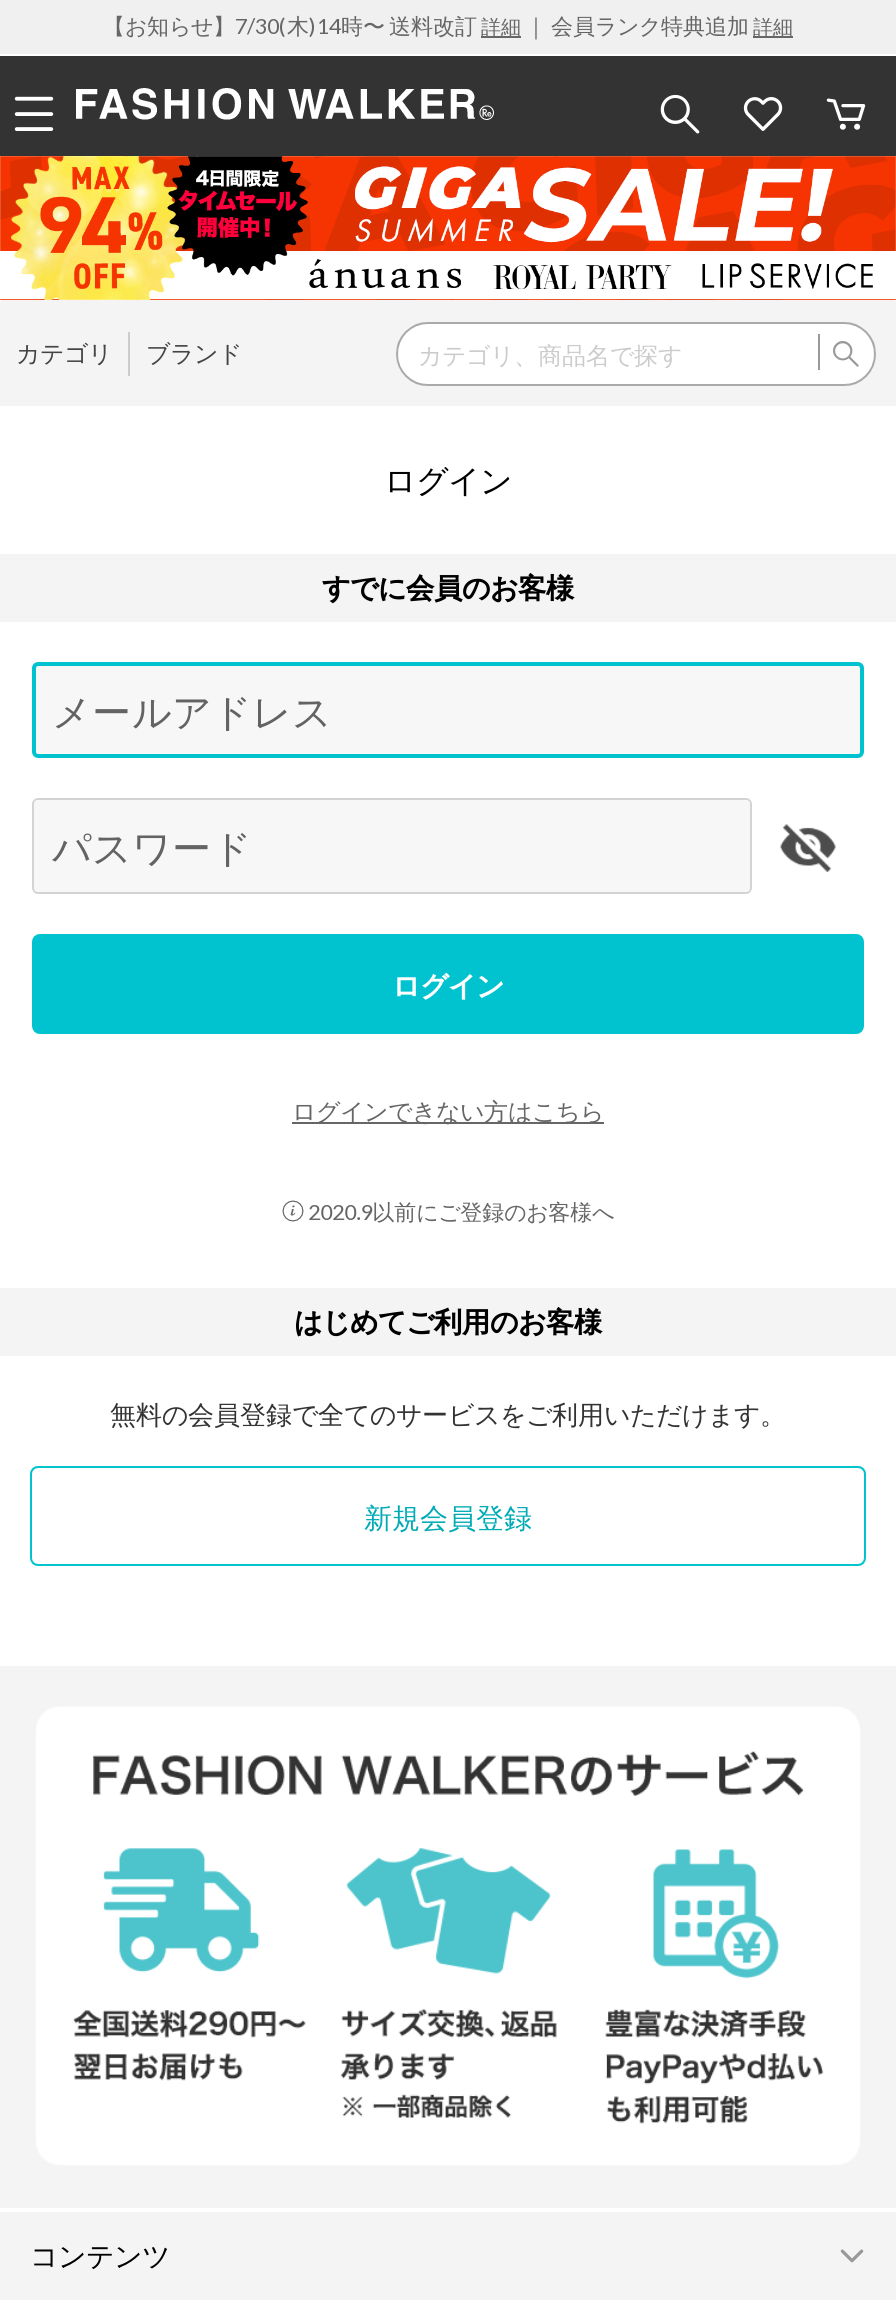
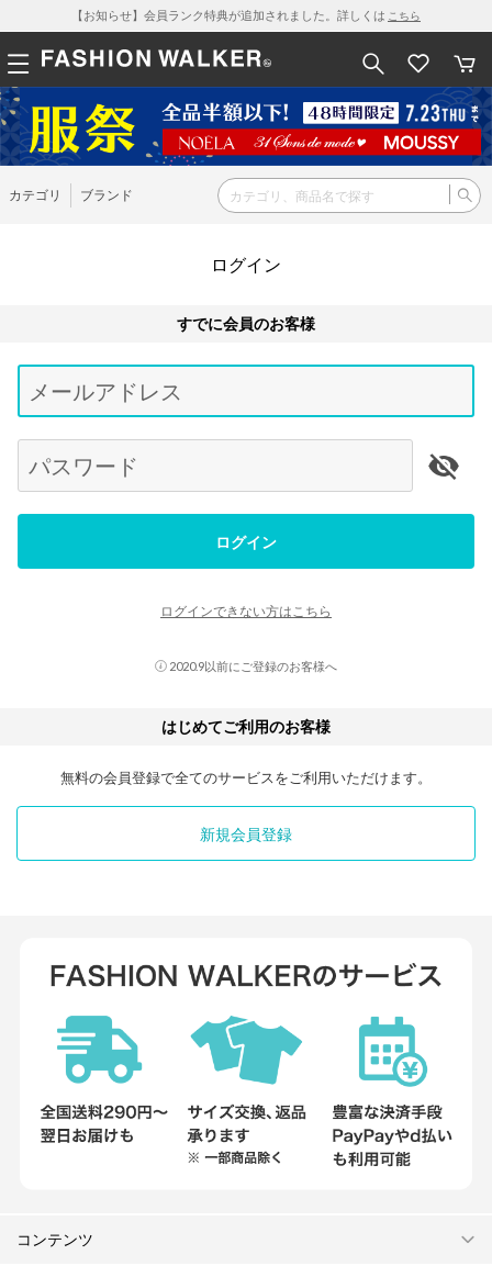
[103,12,793,38] 【お知らせ】7/30(木)14時〜 送料改訂詳細｜ 会員ランク特典追加詳細 -> [71,8,421,22] 【お知らせ】会員ランク特典が追加されました。詳しくはこちら
[6,154,890,302] [image] -> [3,87,489,167] [image]

